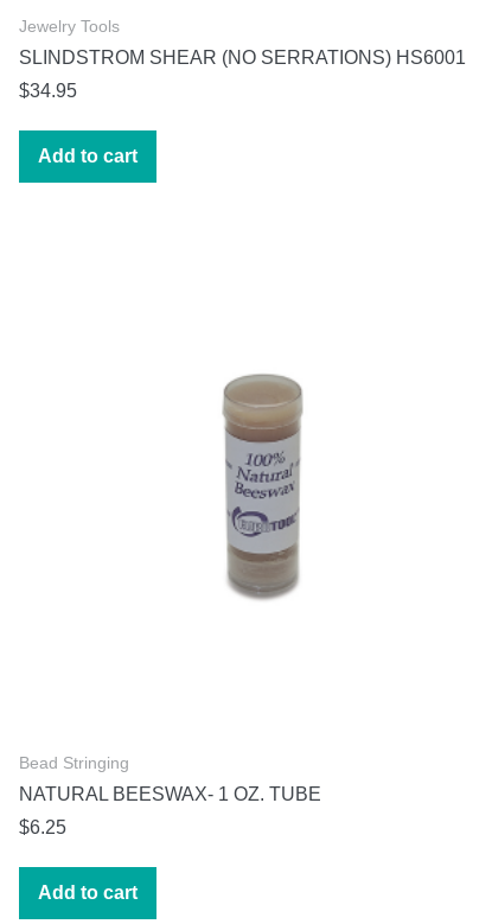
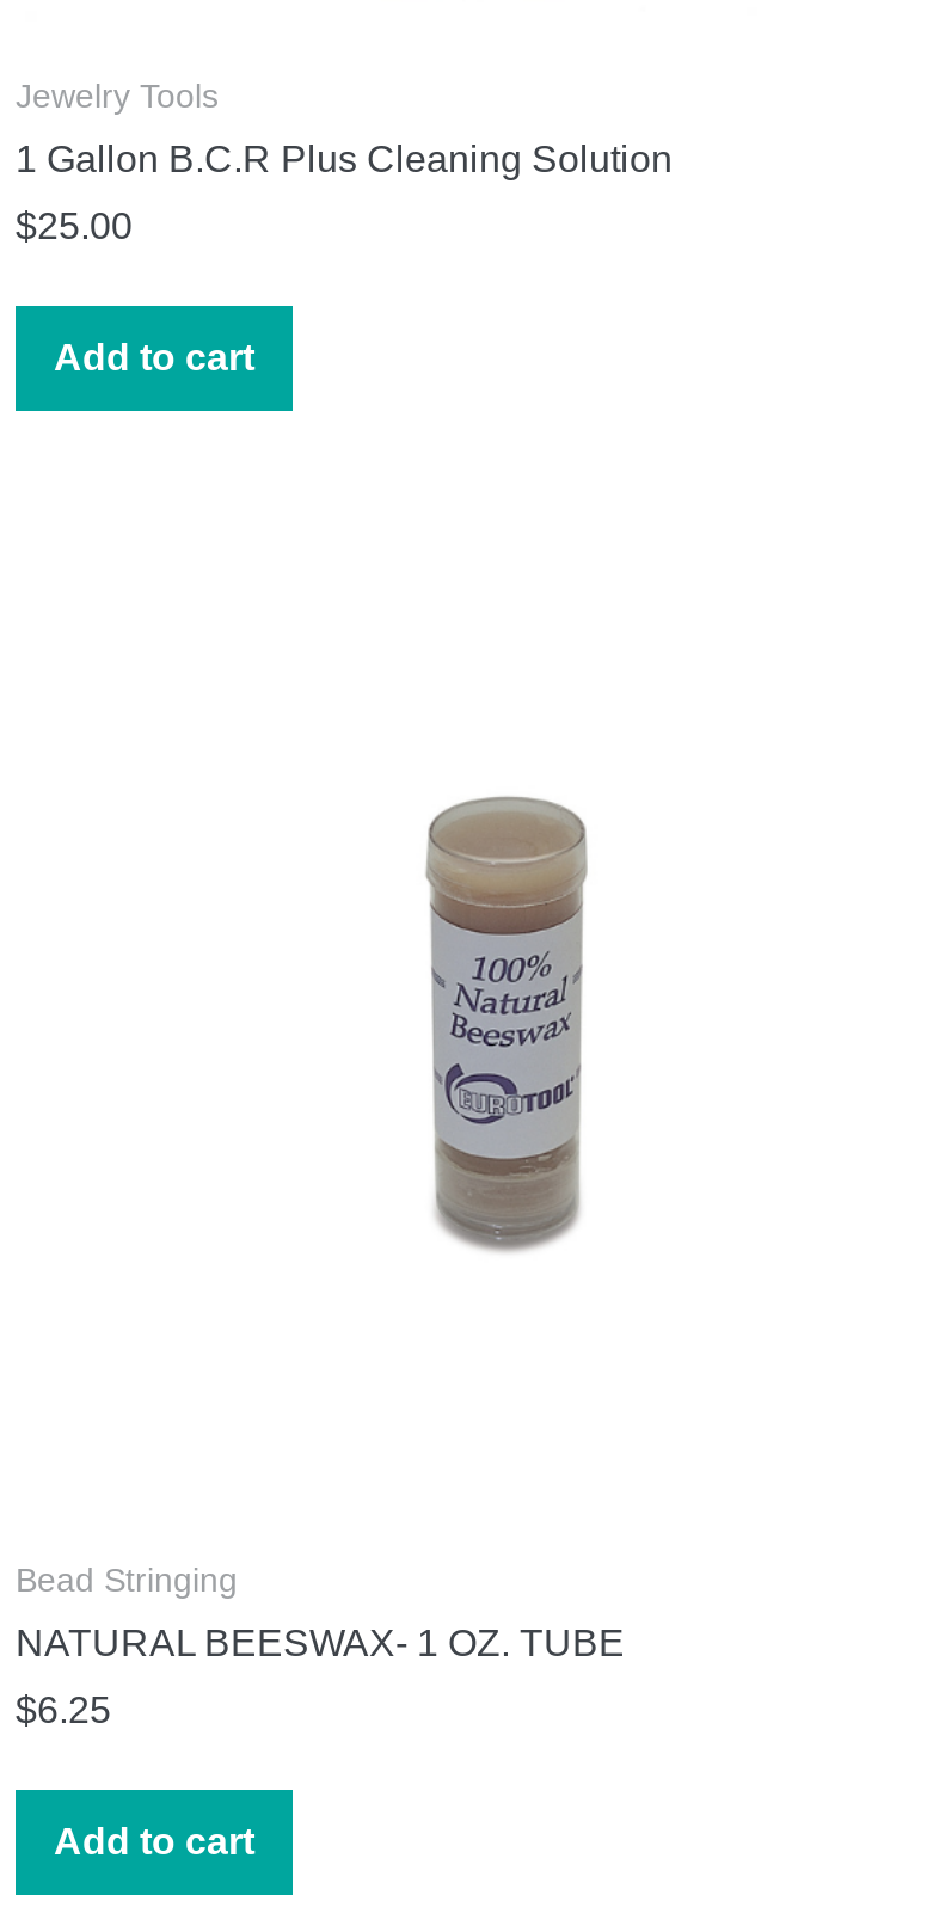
[19,48,466,68] SLINDSTROM SHEAR (NO SERRATIONS) HS6001 -> [16,140,673,180] 1 Gallon B.C.R Plus Cleaning Solution
[19,81,77,101] $34.95 -> [16,206,133,247] $25.00

